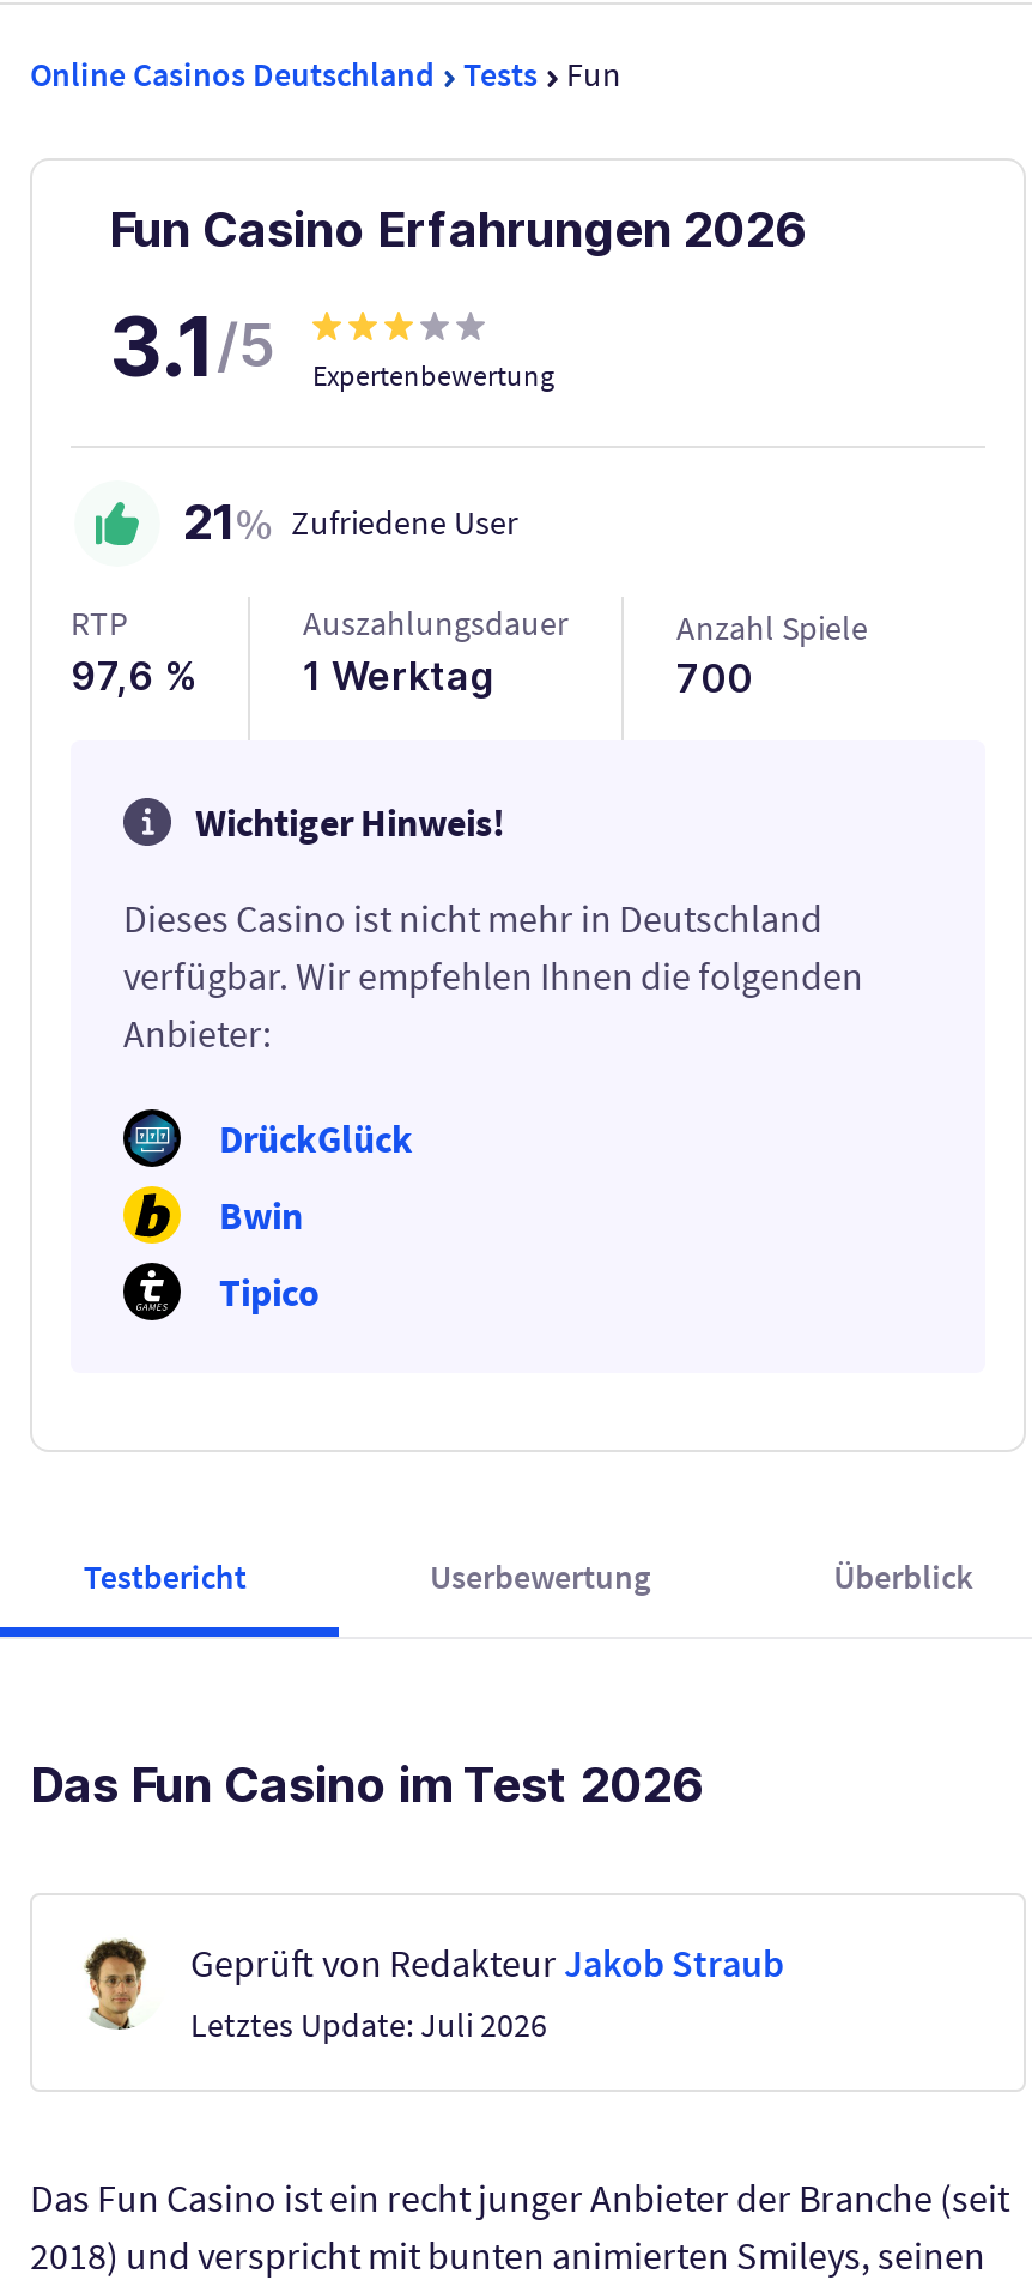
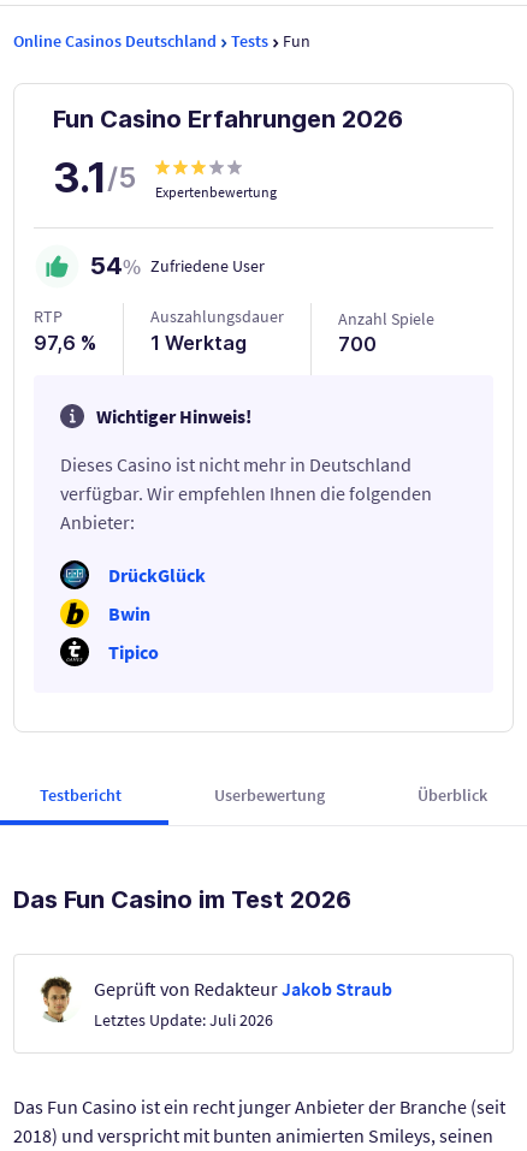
[183,494,518,551] 21% Zufriedene User -> [90,251,265,280] 54% Zufriedene User

